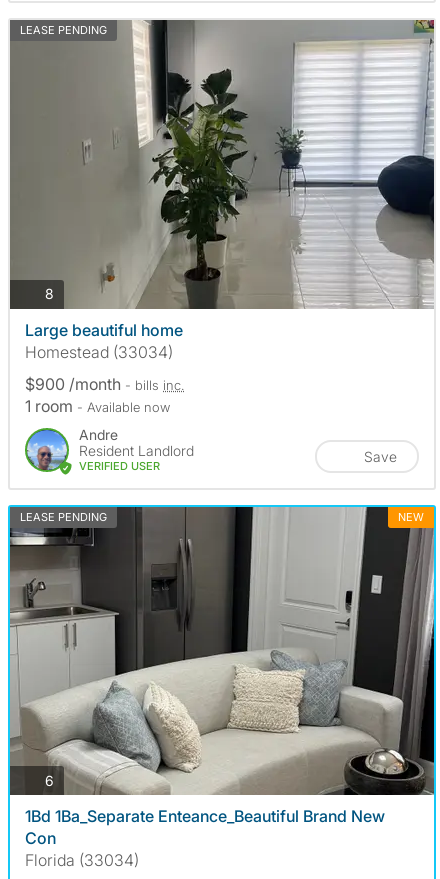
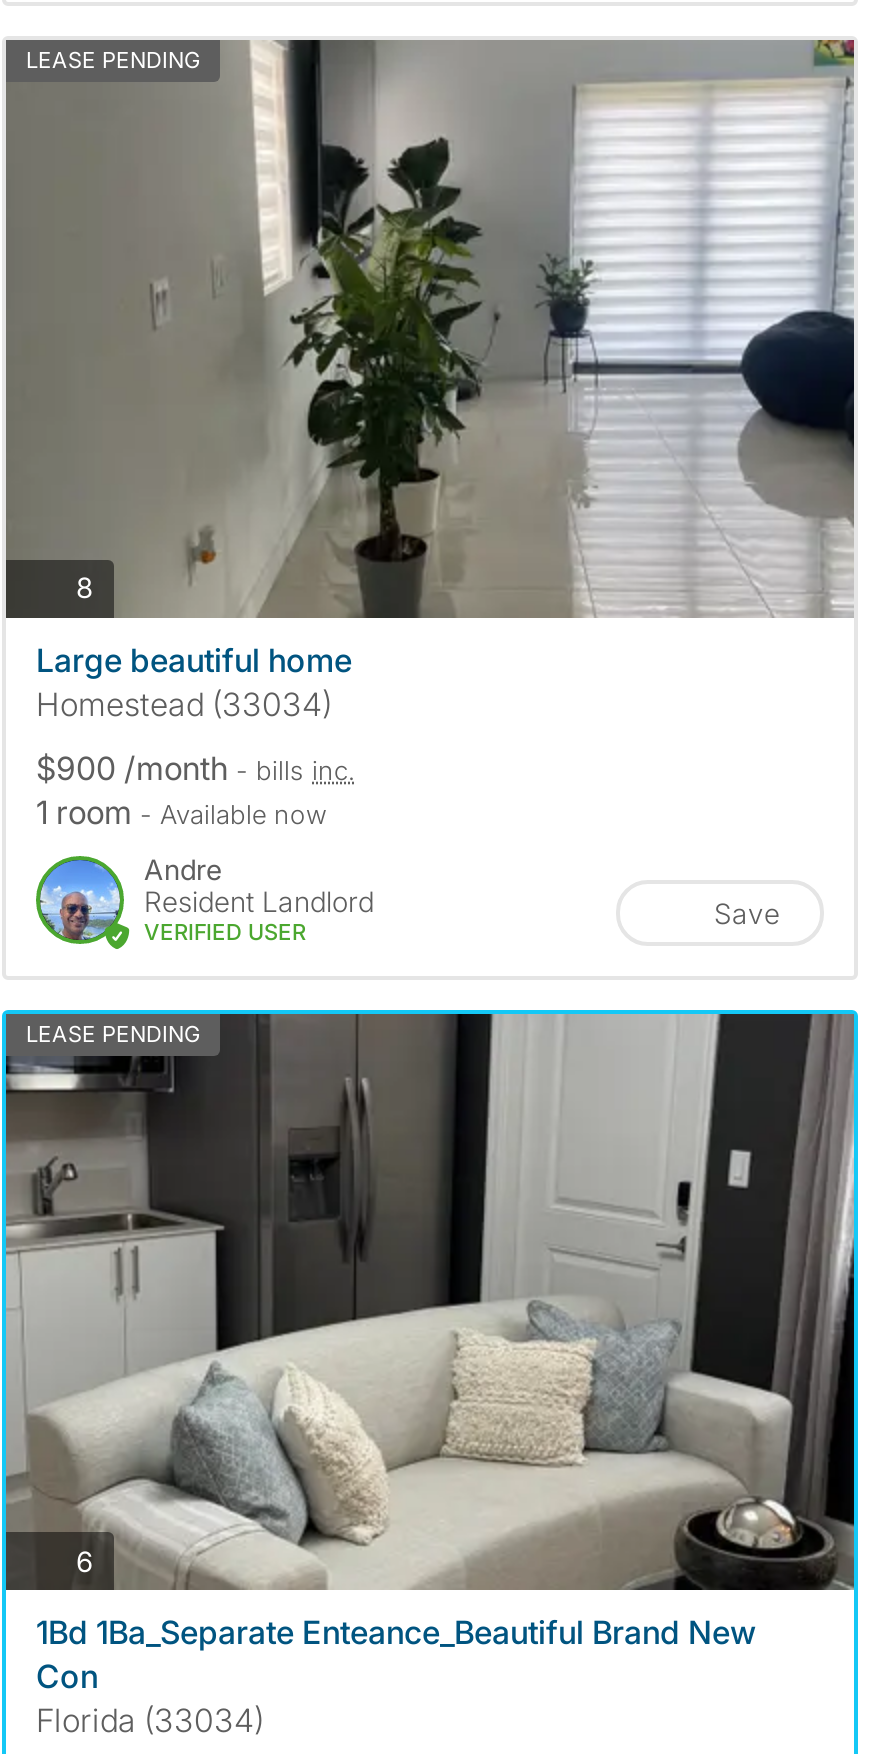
[398,510,424,524] NEW -> none

